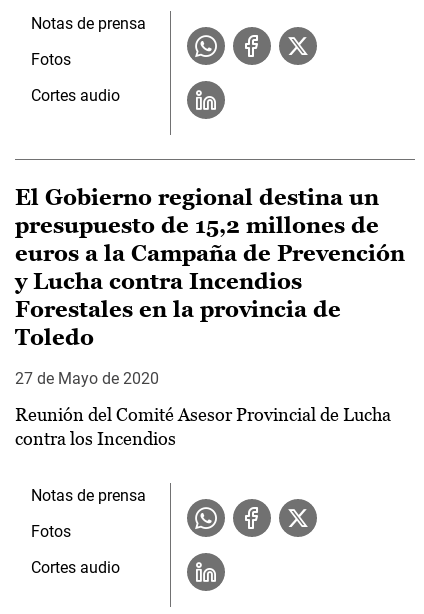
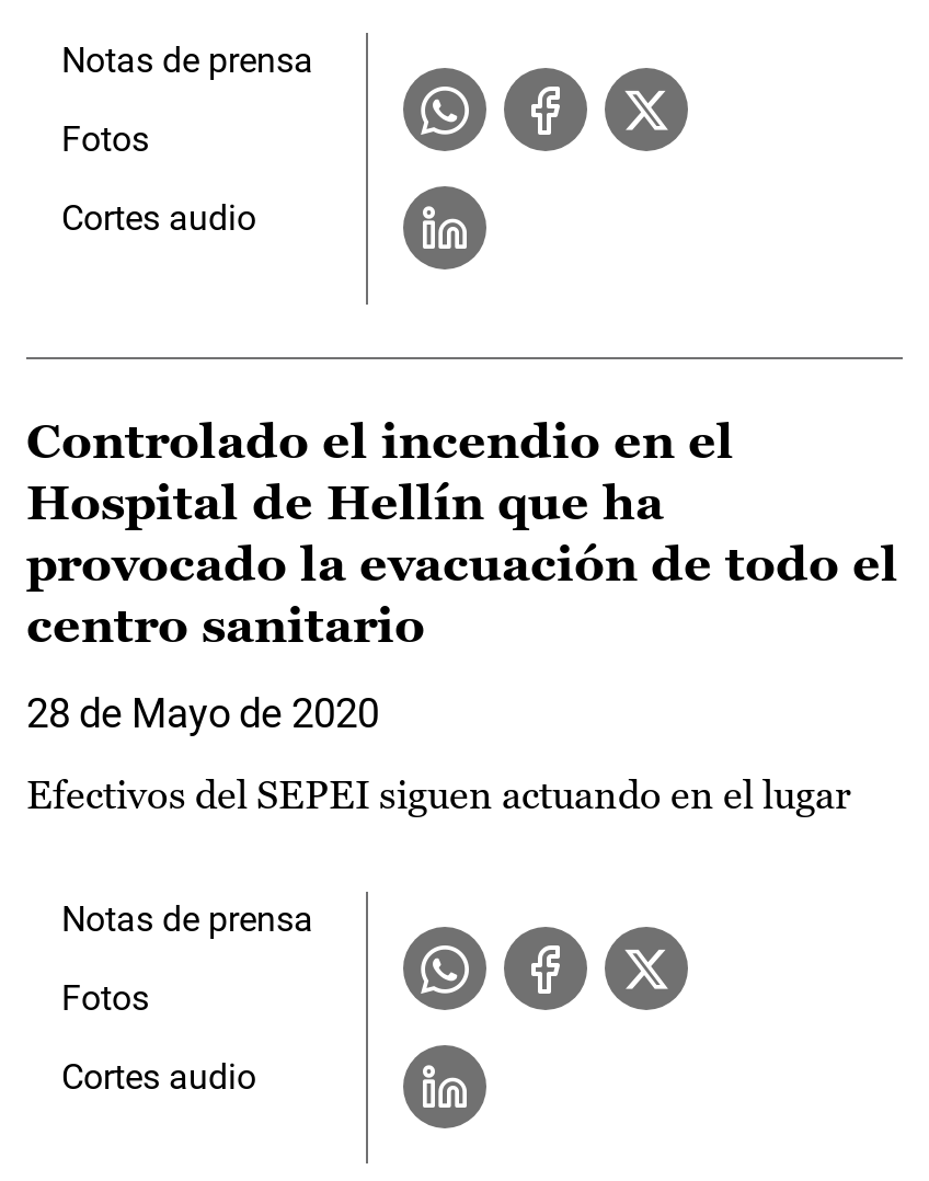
[15,185,405,350] El Gobierno regional destina un | presupuesto de 15,2 millones de | euros a la Campaña de Prevención | y Lucha contra Incendios | Forestales en la provincia de | Toledo -> [26,414,898,653] Controlado el incendio en el | Hospital de Hellín que ha | provocado la evacuación de todo el | centro sanitario
[15,369,159,388] 27 de Mayo de 2020 -> [26,690,379,736] 28 de Mayo de 2020
[15,404,391,449] Reunión del Comité Asesor Provincial de Lucha | contra los Incendios -> [26,771,850,817] Efectivos del SEPEI siguen actuando en el lugar

